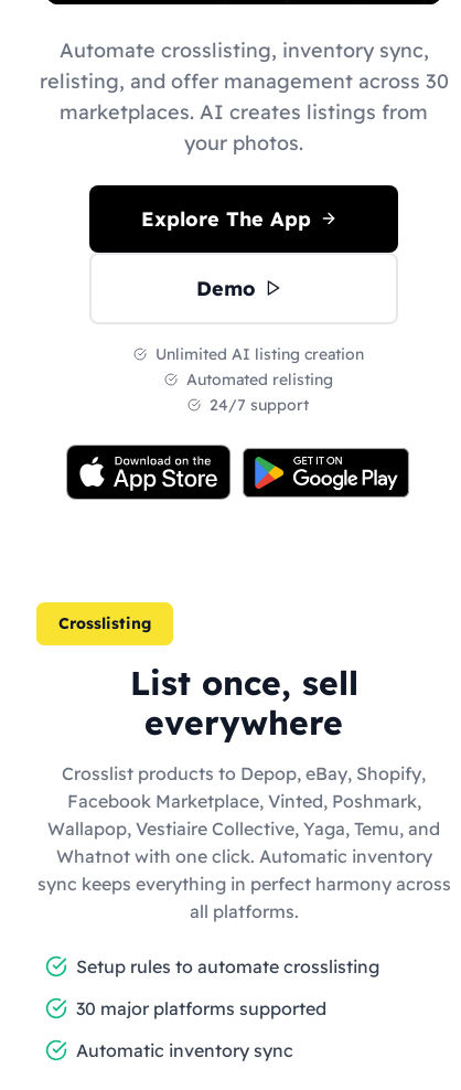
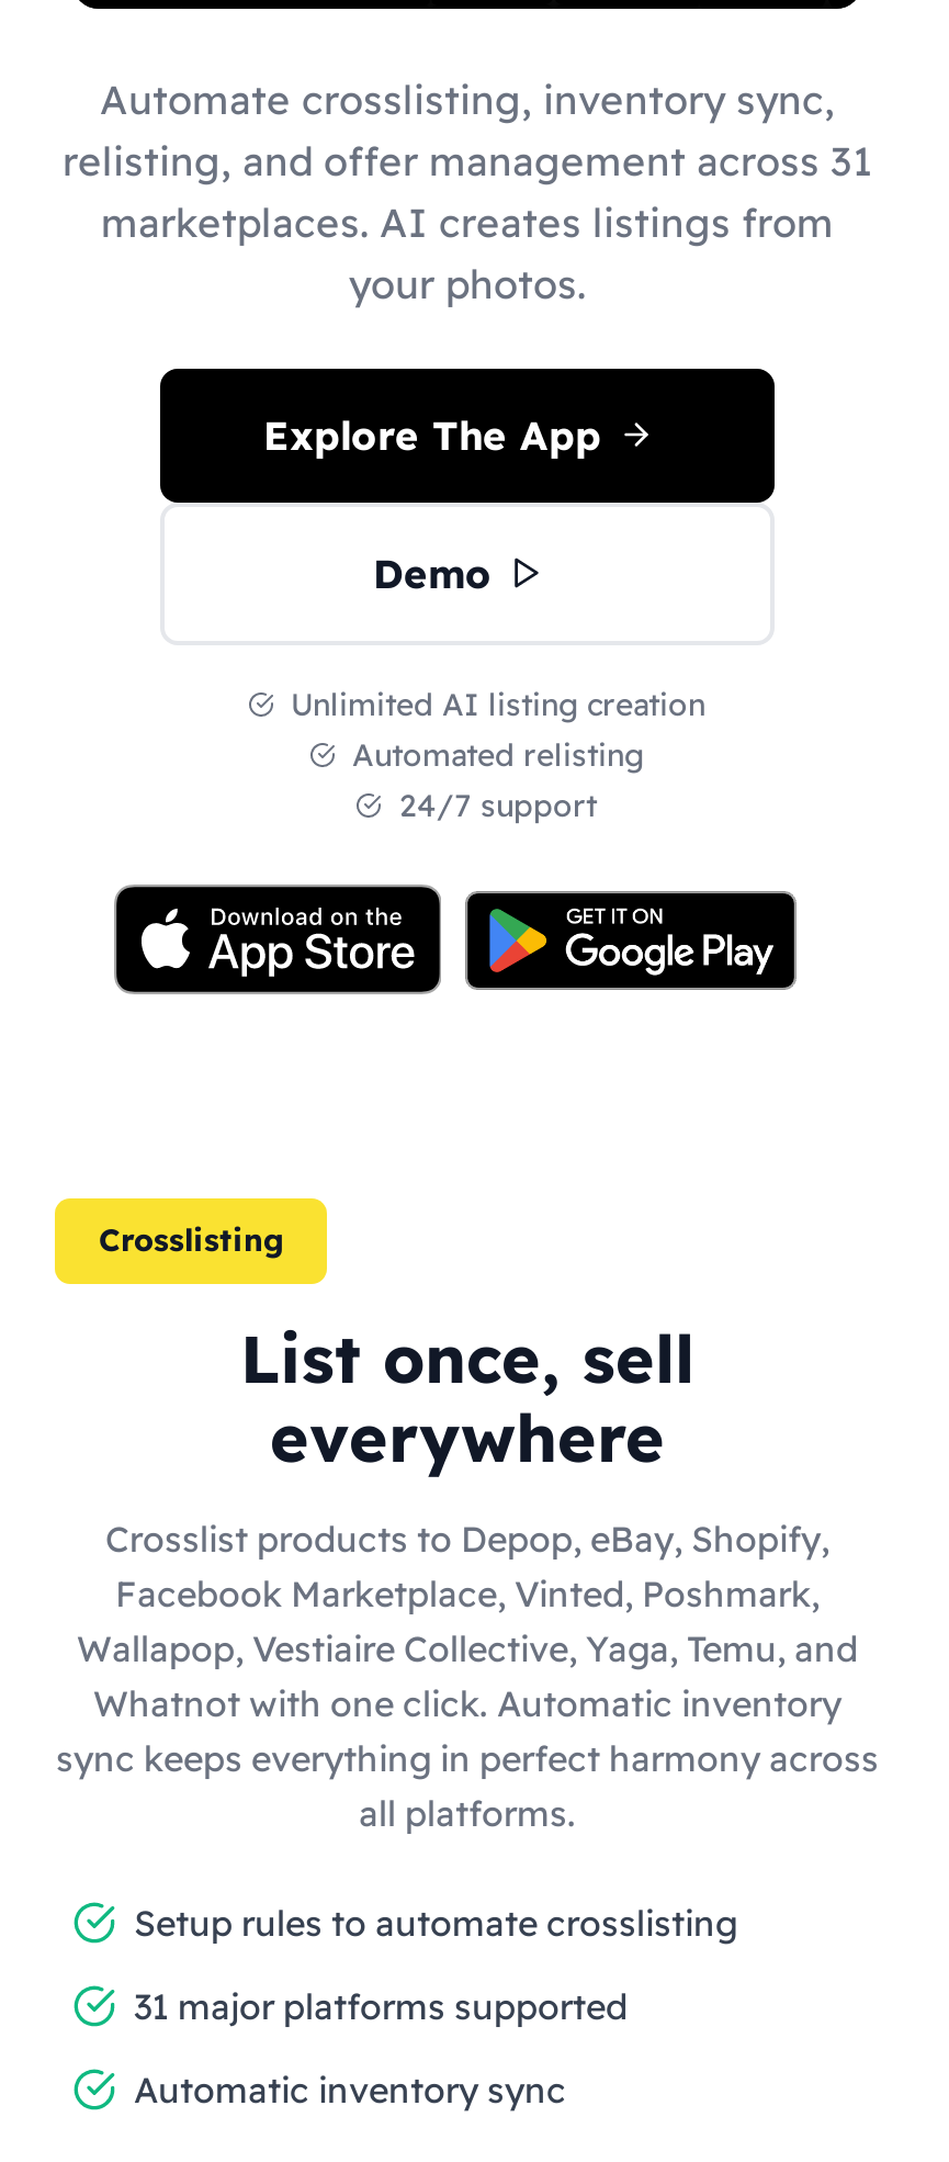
[39,68,448,93] relisting, and offer management across 30 -> [63,135,872,185] relisting, and offer management across 31
[76,997,326,1019] 30 major platforms supported -> [134,1983,628,2027] 31 major platforms supported

